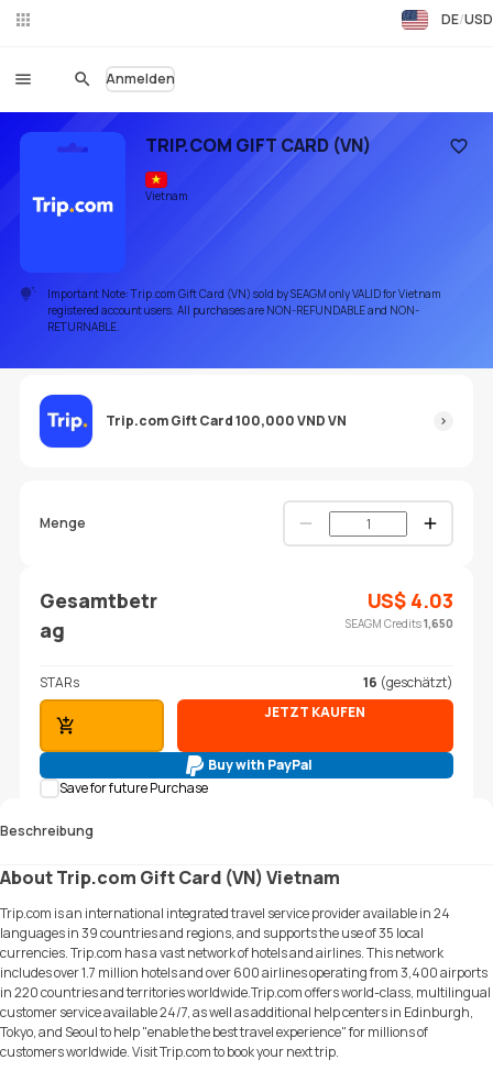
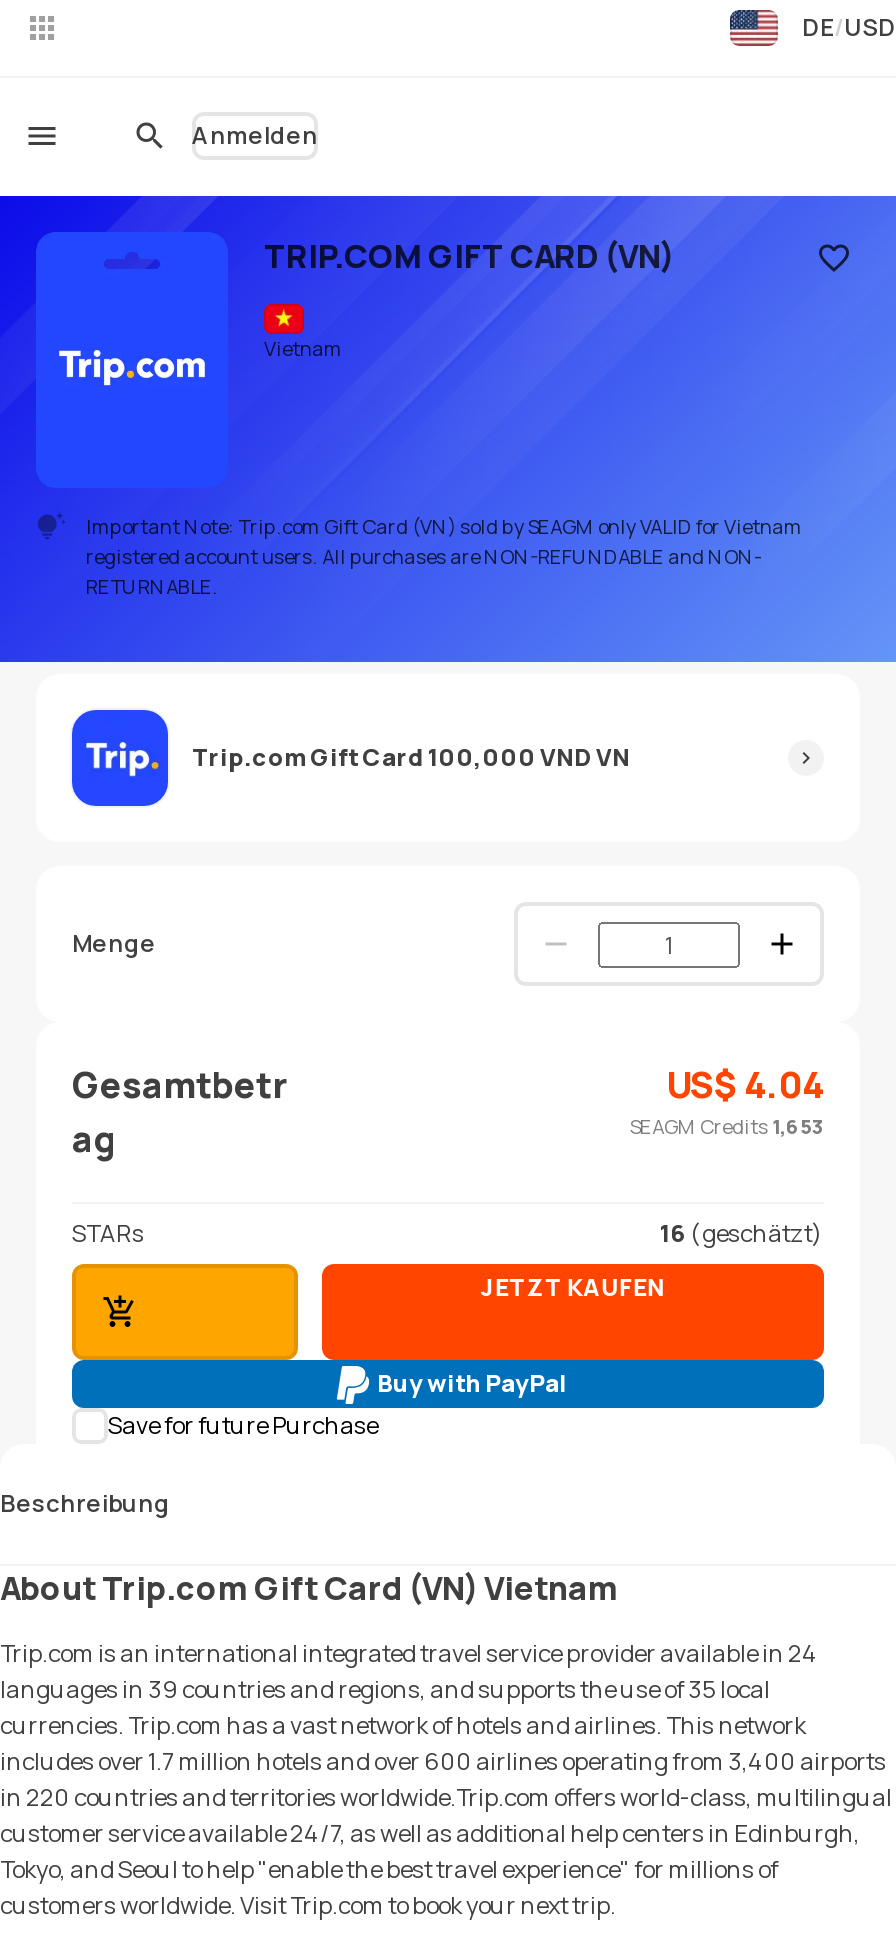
[346,587,453,631] US$4.03 | SEAGM Credits 1,650 -> [630,1060,824,1140] US$4.04 | SEAGM Credits 1,653

